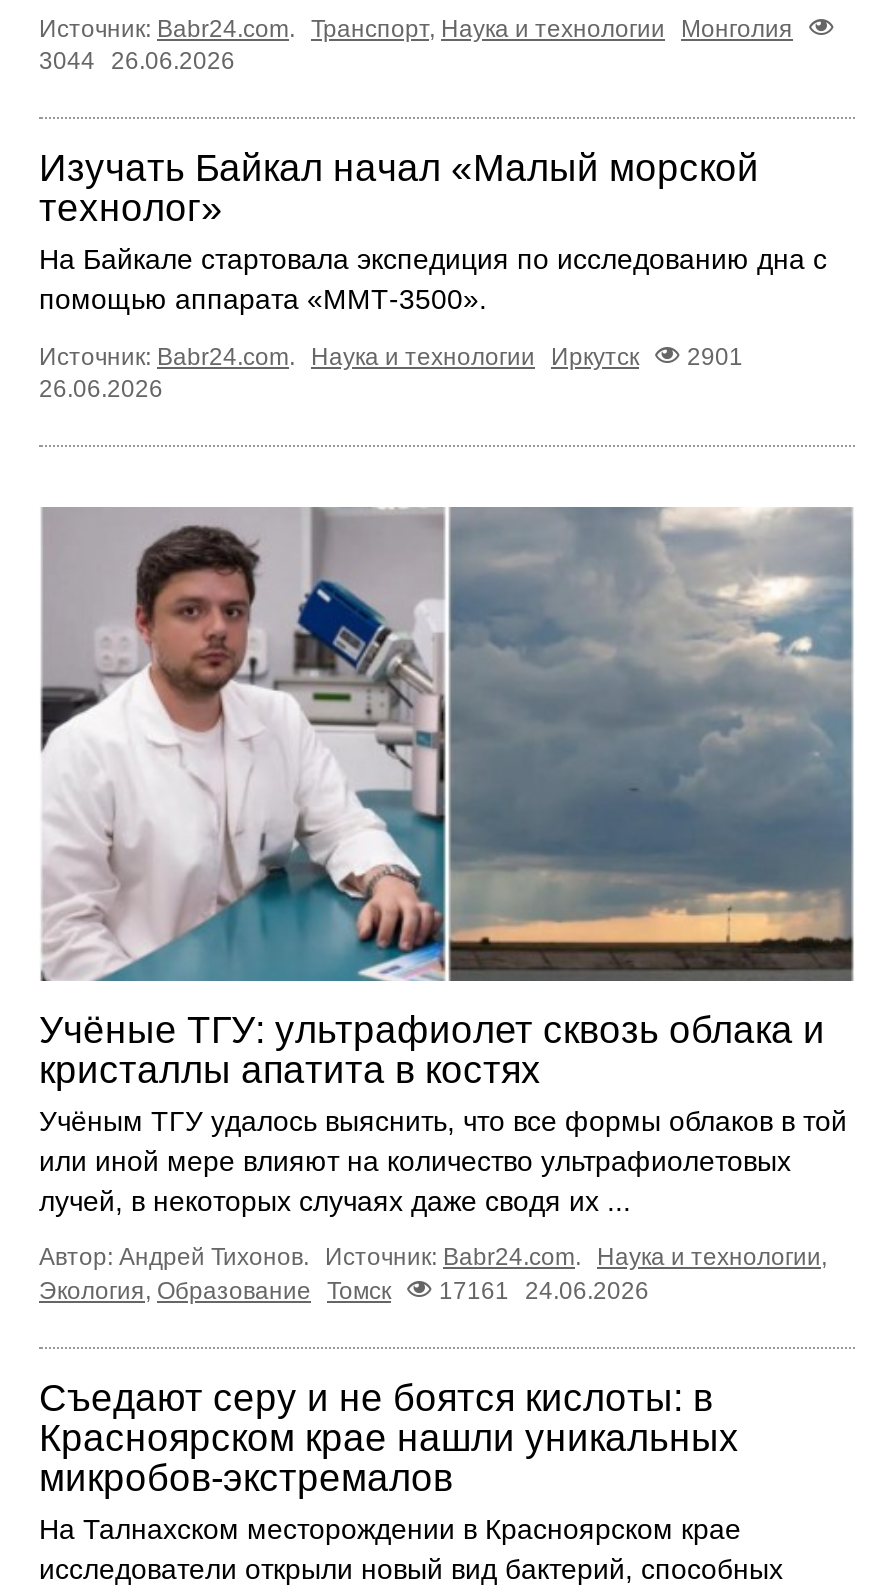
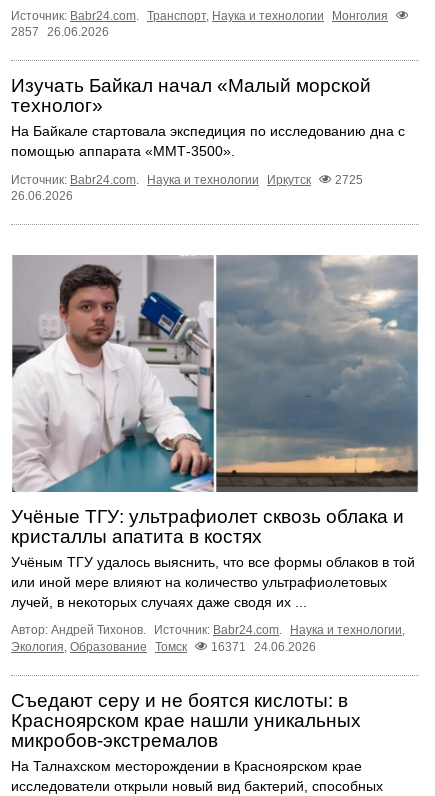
[39,47,235,75] 3044 26.06.2026 -> [11,25,109,39] 2857 26.06.2026
[39,343,743,371] Источник: Babr24.com. Наука и технологии Иркутск 2901 -> [11,173,363,187] Источник: Babr24.com. Наука и технологии Иркутск 2725
[39,1276,649,1304] Экология, Образование Томск 17161 24.06.2026 -> [11,640,316,654] Экология, Образование Томск 16371 24.06.2026

